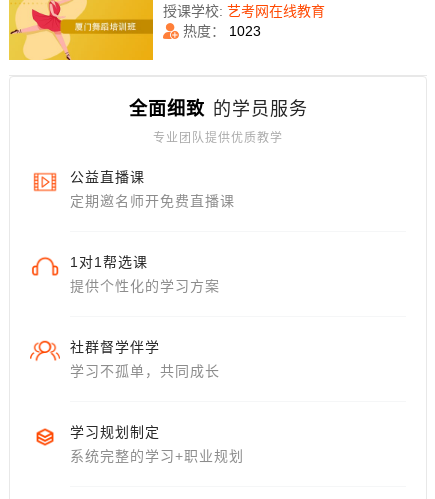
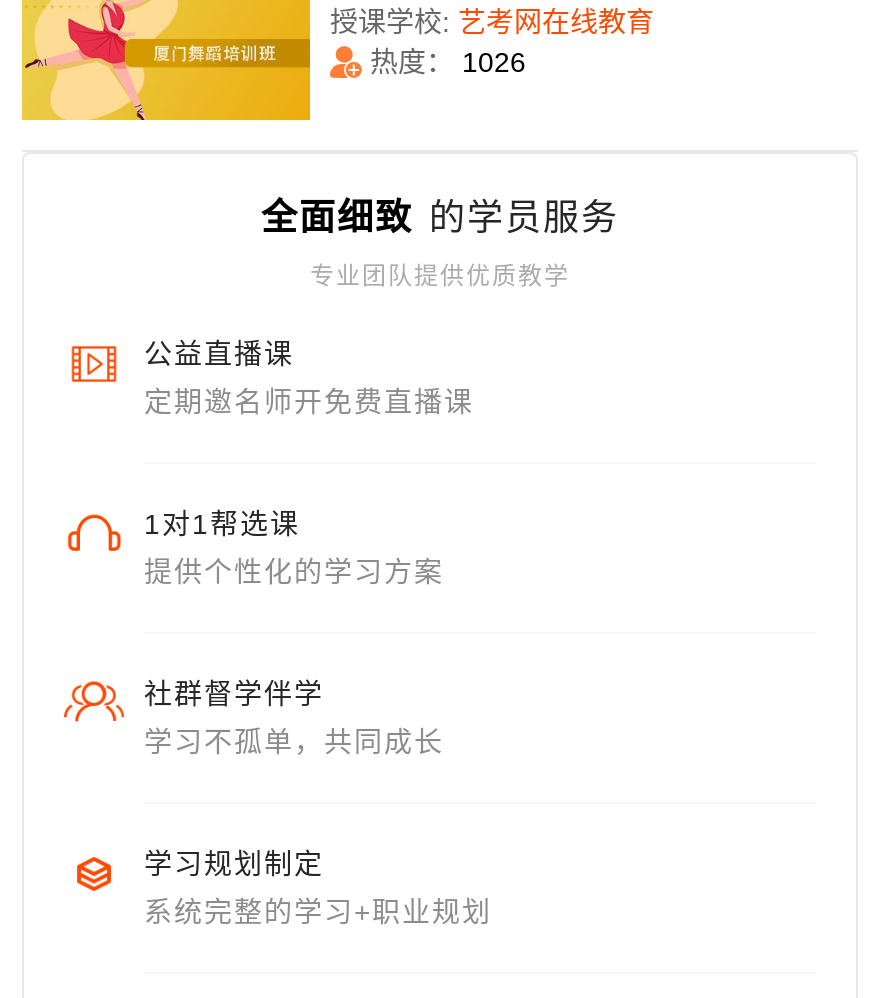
[183,23,261,39] 热度： 1023 -> [370,47,526,79] 热度： 1026

